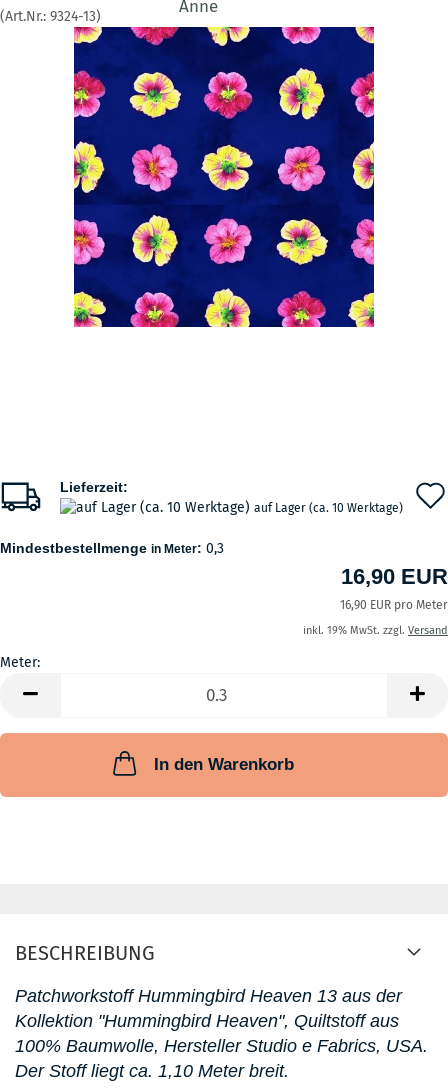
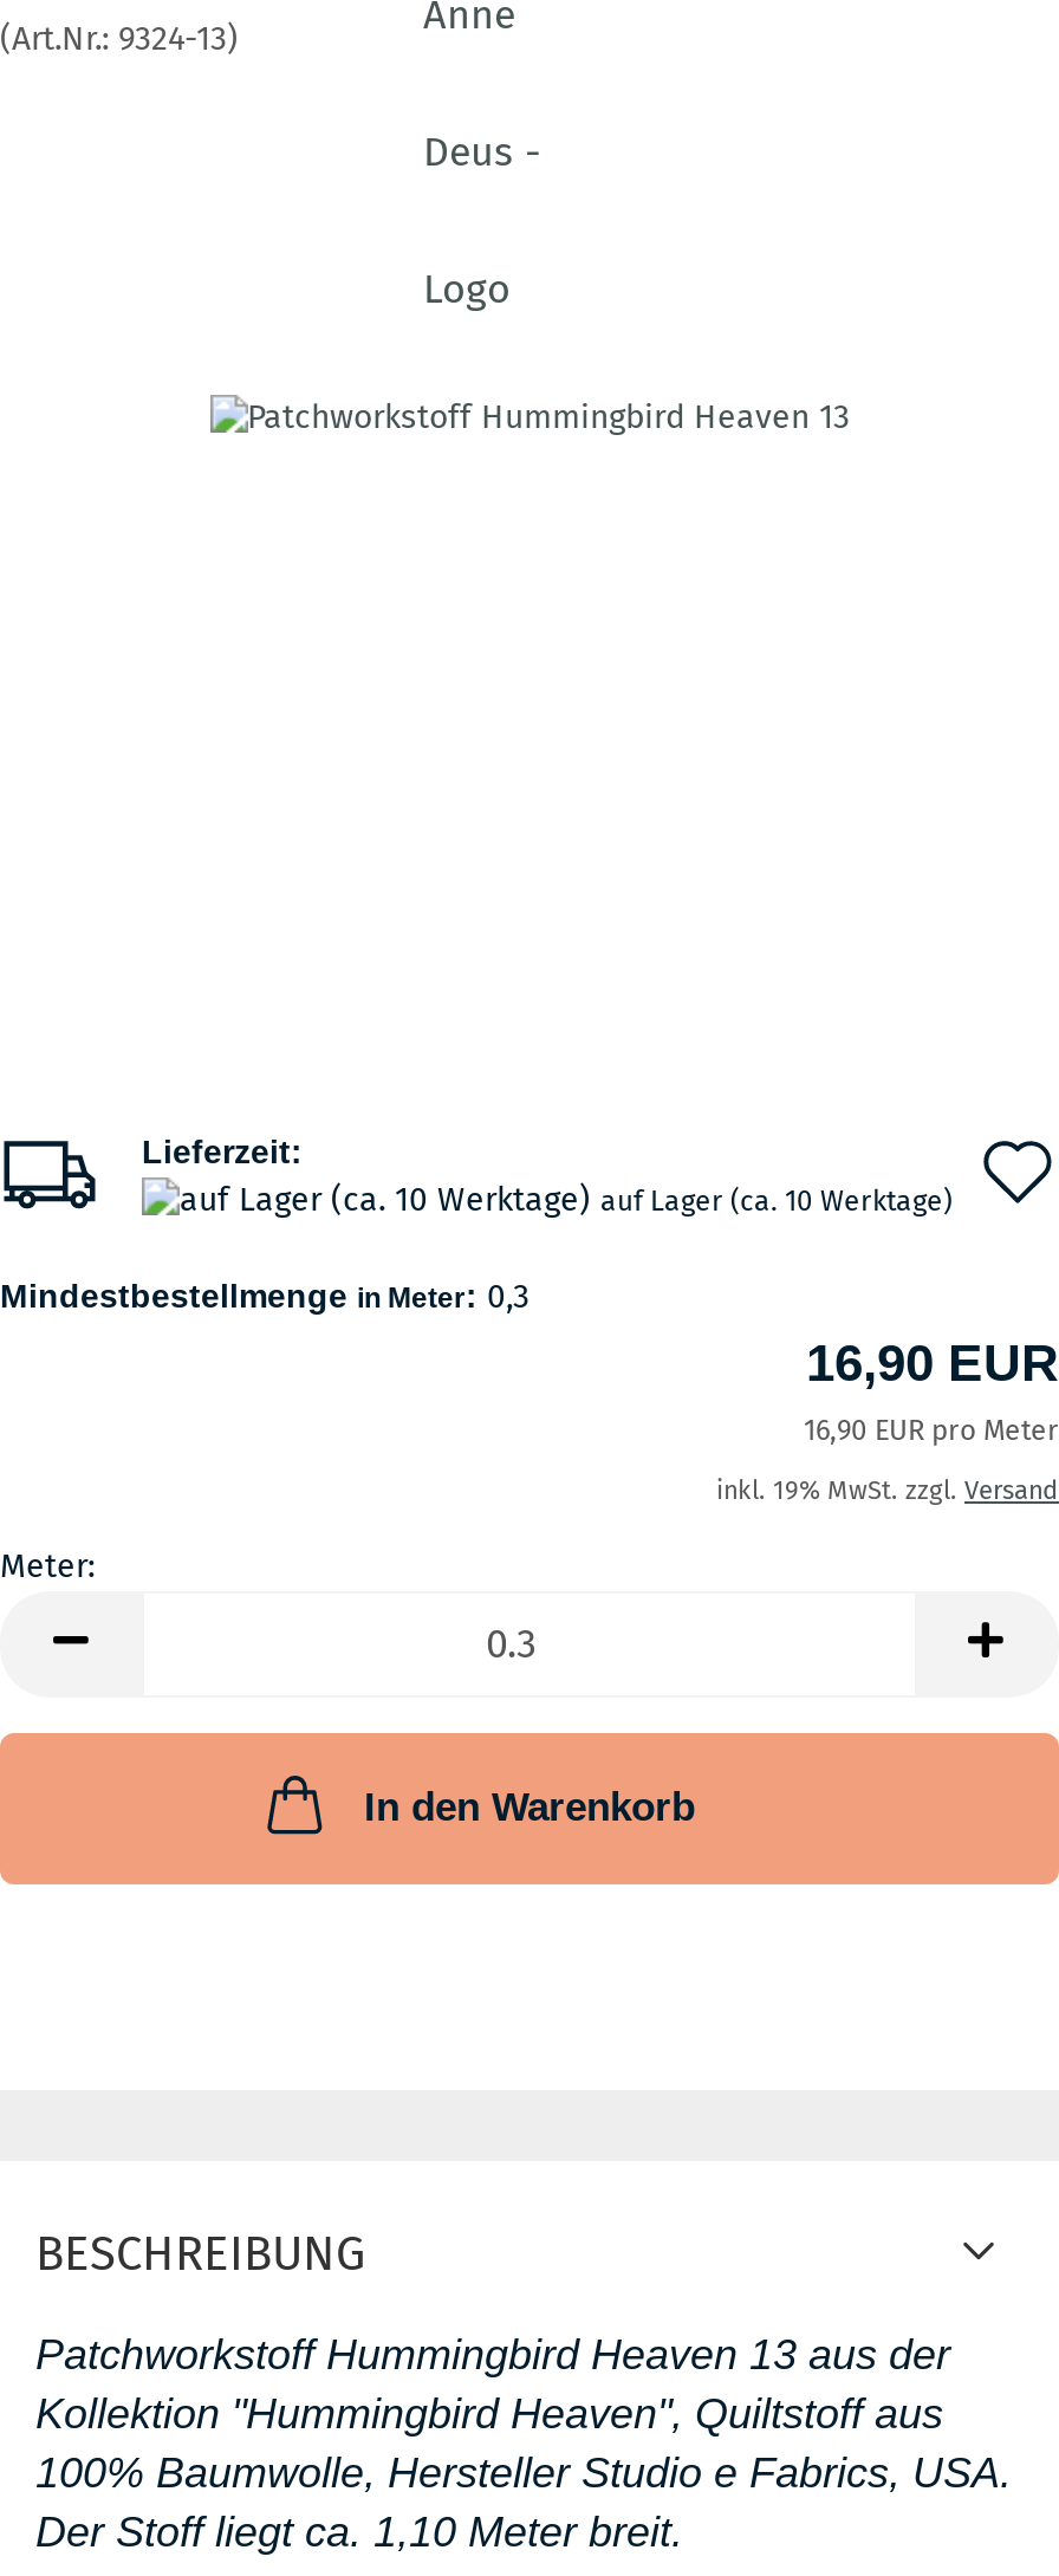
[73,26,375,328] [image] -> none

